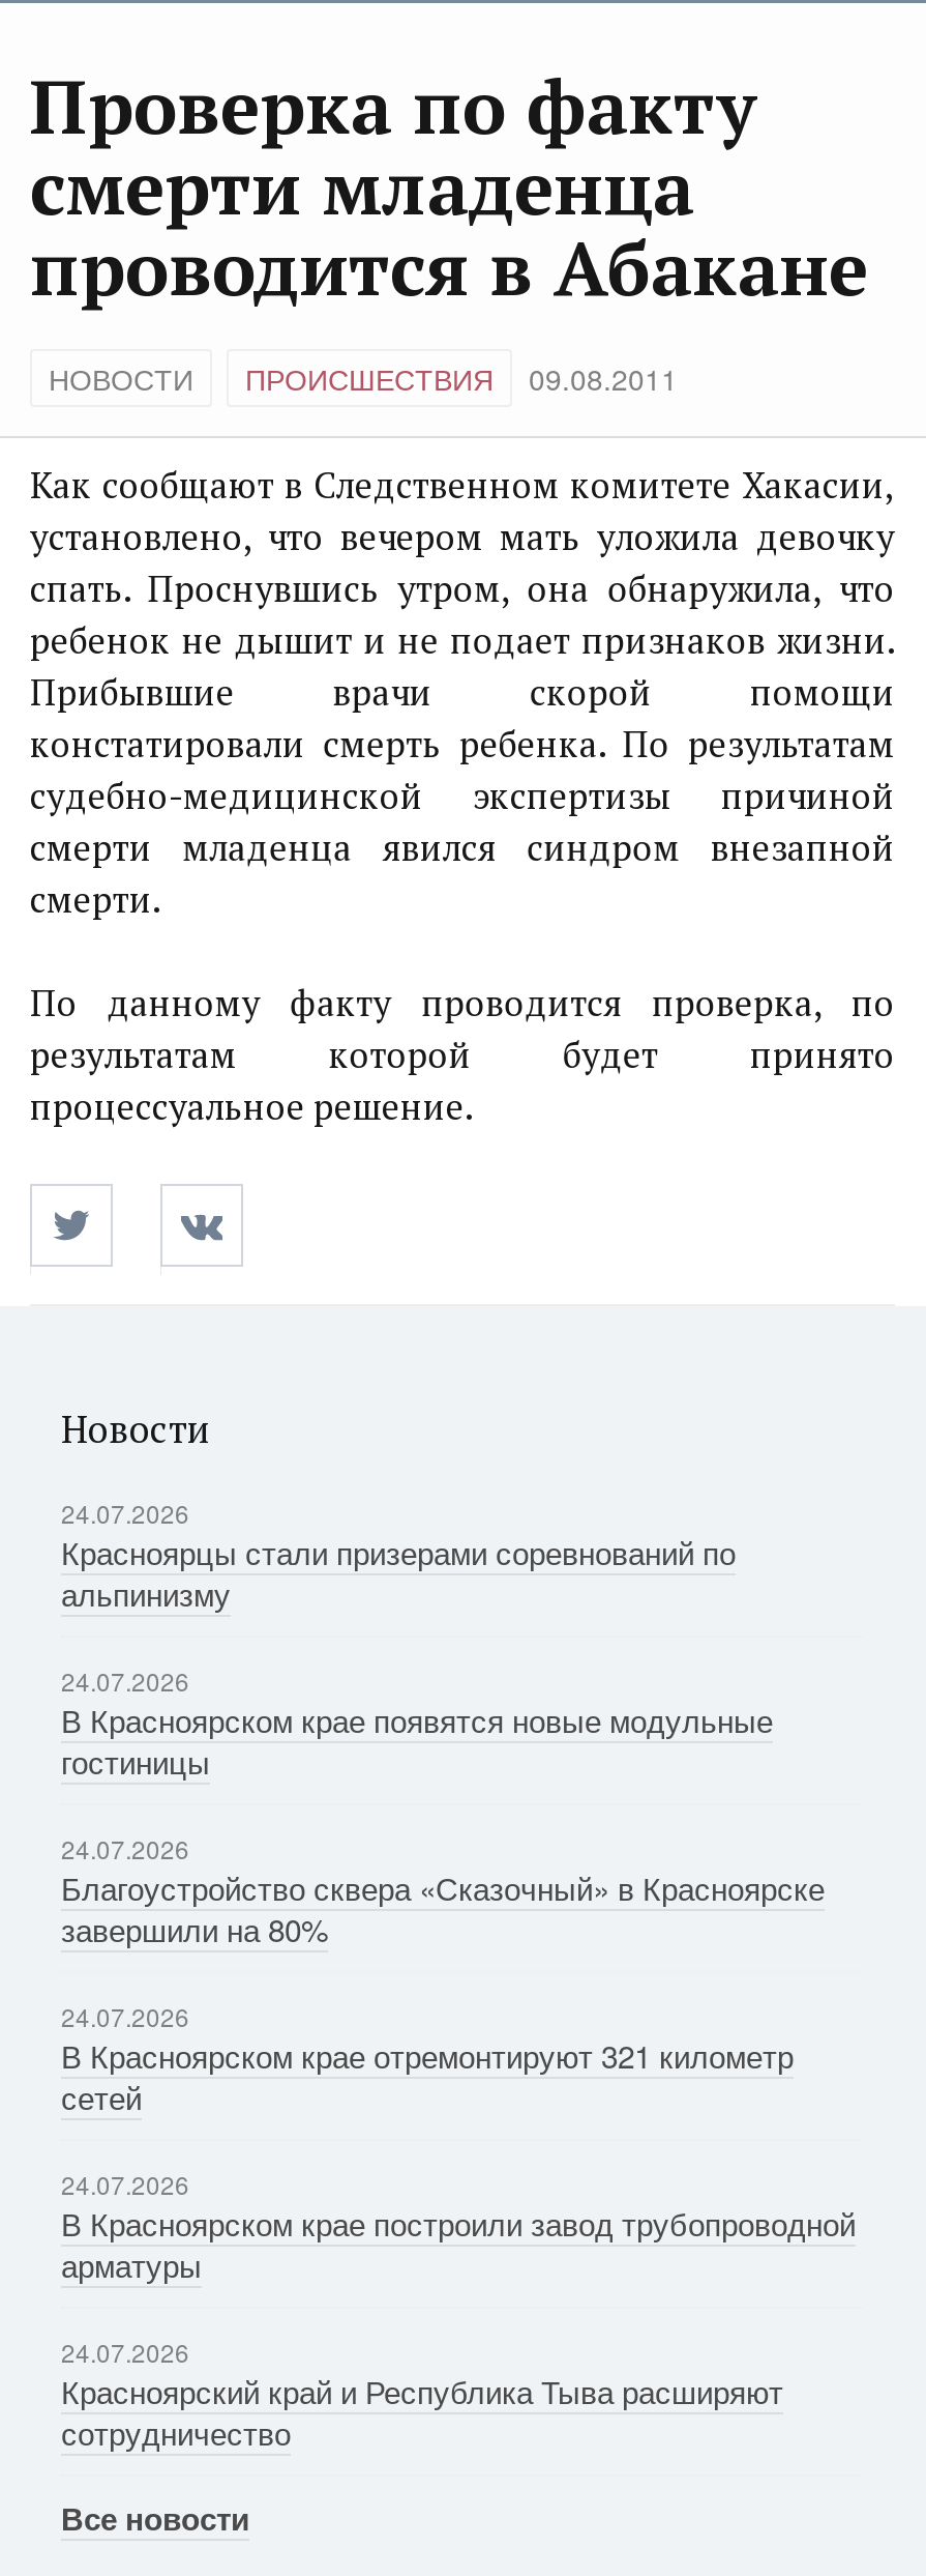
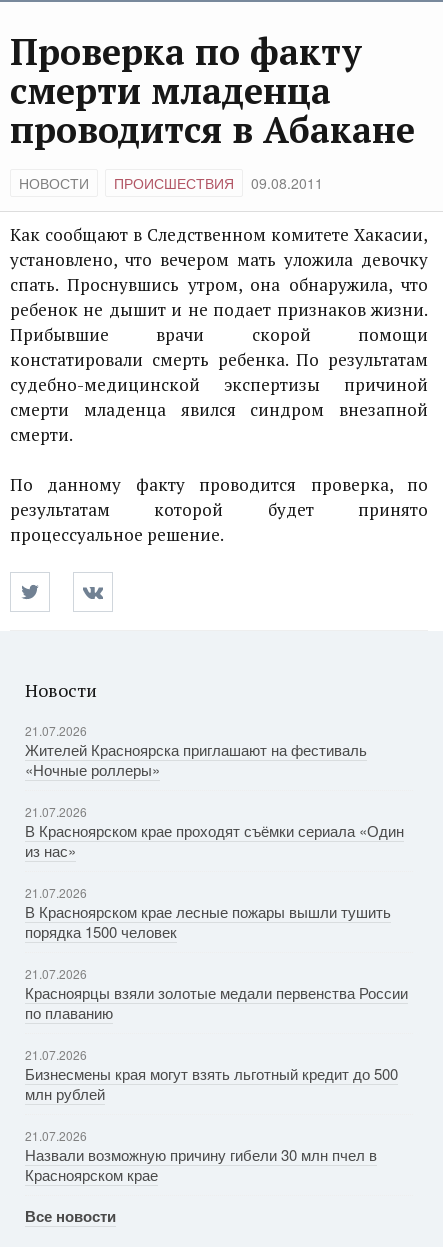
[61,1495,736,1615] 24.07.2026 | Красноярцы стали призерами соревнований по | альпинизму -> [25,722,367,780] 21.07.2026 | Жителей Красноярска приглашают на фестиваль | «Ночные роллеры»
[61,1662,773,1783] 24.07.2026 | В Красноярском крае появятся новые модульные | гостиницы -> [25,803,404,861] 21.07.2026 | В Красноярском крае проходят съёмки сериала «Один | из нас»
[61,1830,825,1950] 24.07.2026 | Благоустройство сквера «Сказочный» в Красноярске | завершили на 80% -> [25,884,391,942] 21.07.2026 | В Красноярском крае лесные пожары вышли тушить | порядка 1500 человек
[61,1998,794,2118] 24.07.2026 | В Красноярском крае отремонтируют 321 километр | сетей -> [25,965,408,1023] 21.07.2026 | Красноярцы взяли золотые медали первенства России | по плаванию
[61,2166,856,2286] 24.07.2026 | В Красноярском крае построили завод трубопроводной | арматуры -> [25,1046,398,1104] 21.07.2026 | Бизнесмены края могут взять льготный кредит до 500 | млн рублей
[61,2334,783,2454] 24.07.2026 | Красноярский край и Республика Тыва расширяют | сотрудничество -> [25,1127,377,1185] 21.07.2026 | Назвали возможную причину гибели 30 млн пчел в | Красноярском крае

